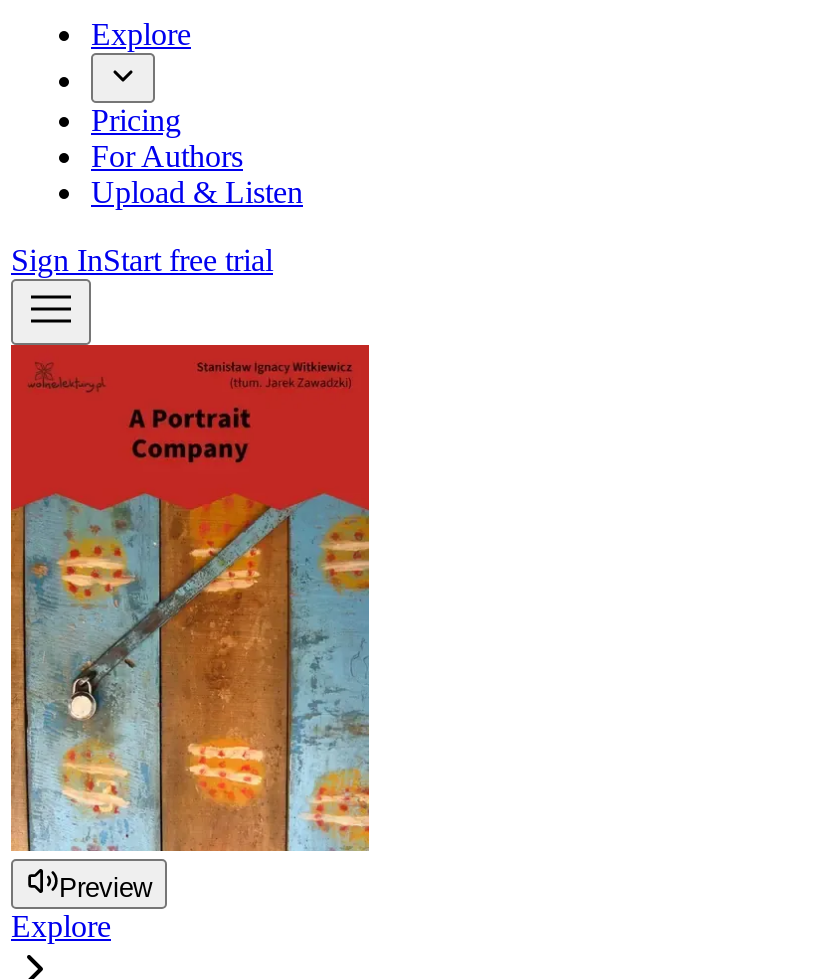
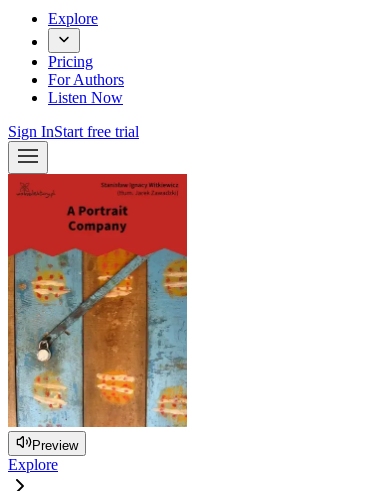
[91,175,303,209] Upload & Listen -> [48,89,123,106] Listen Now

